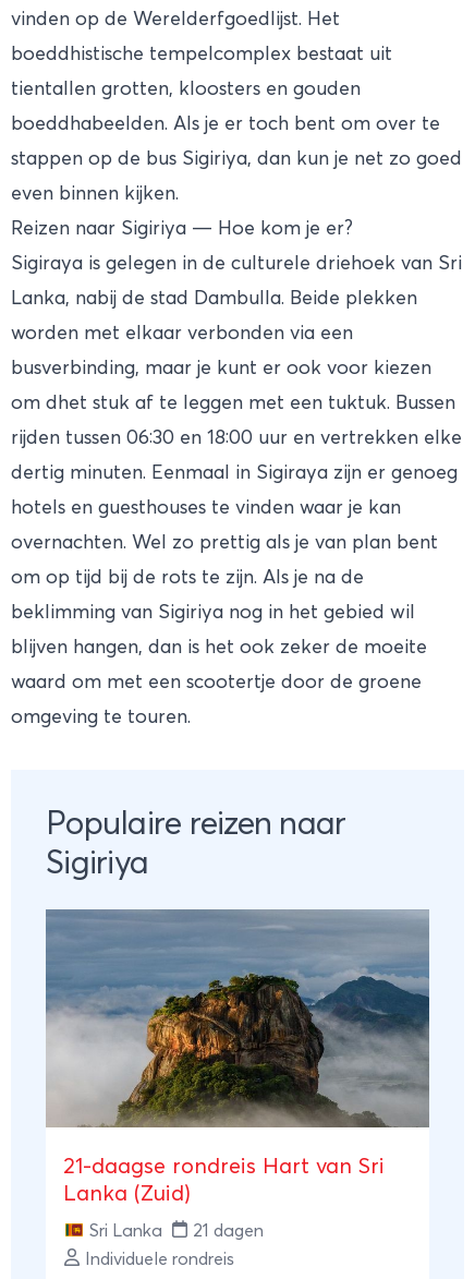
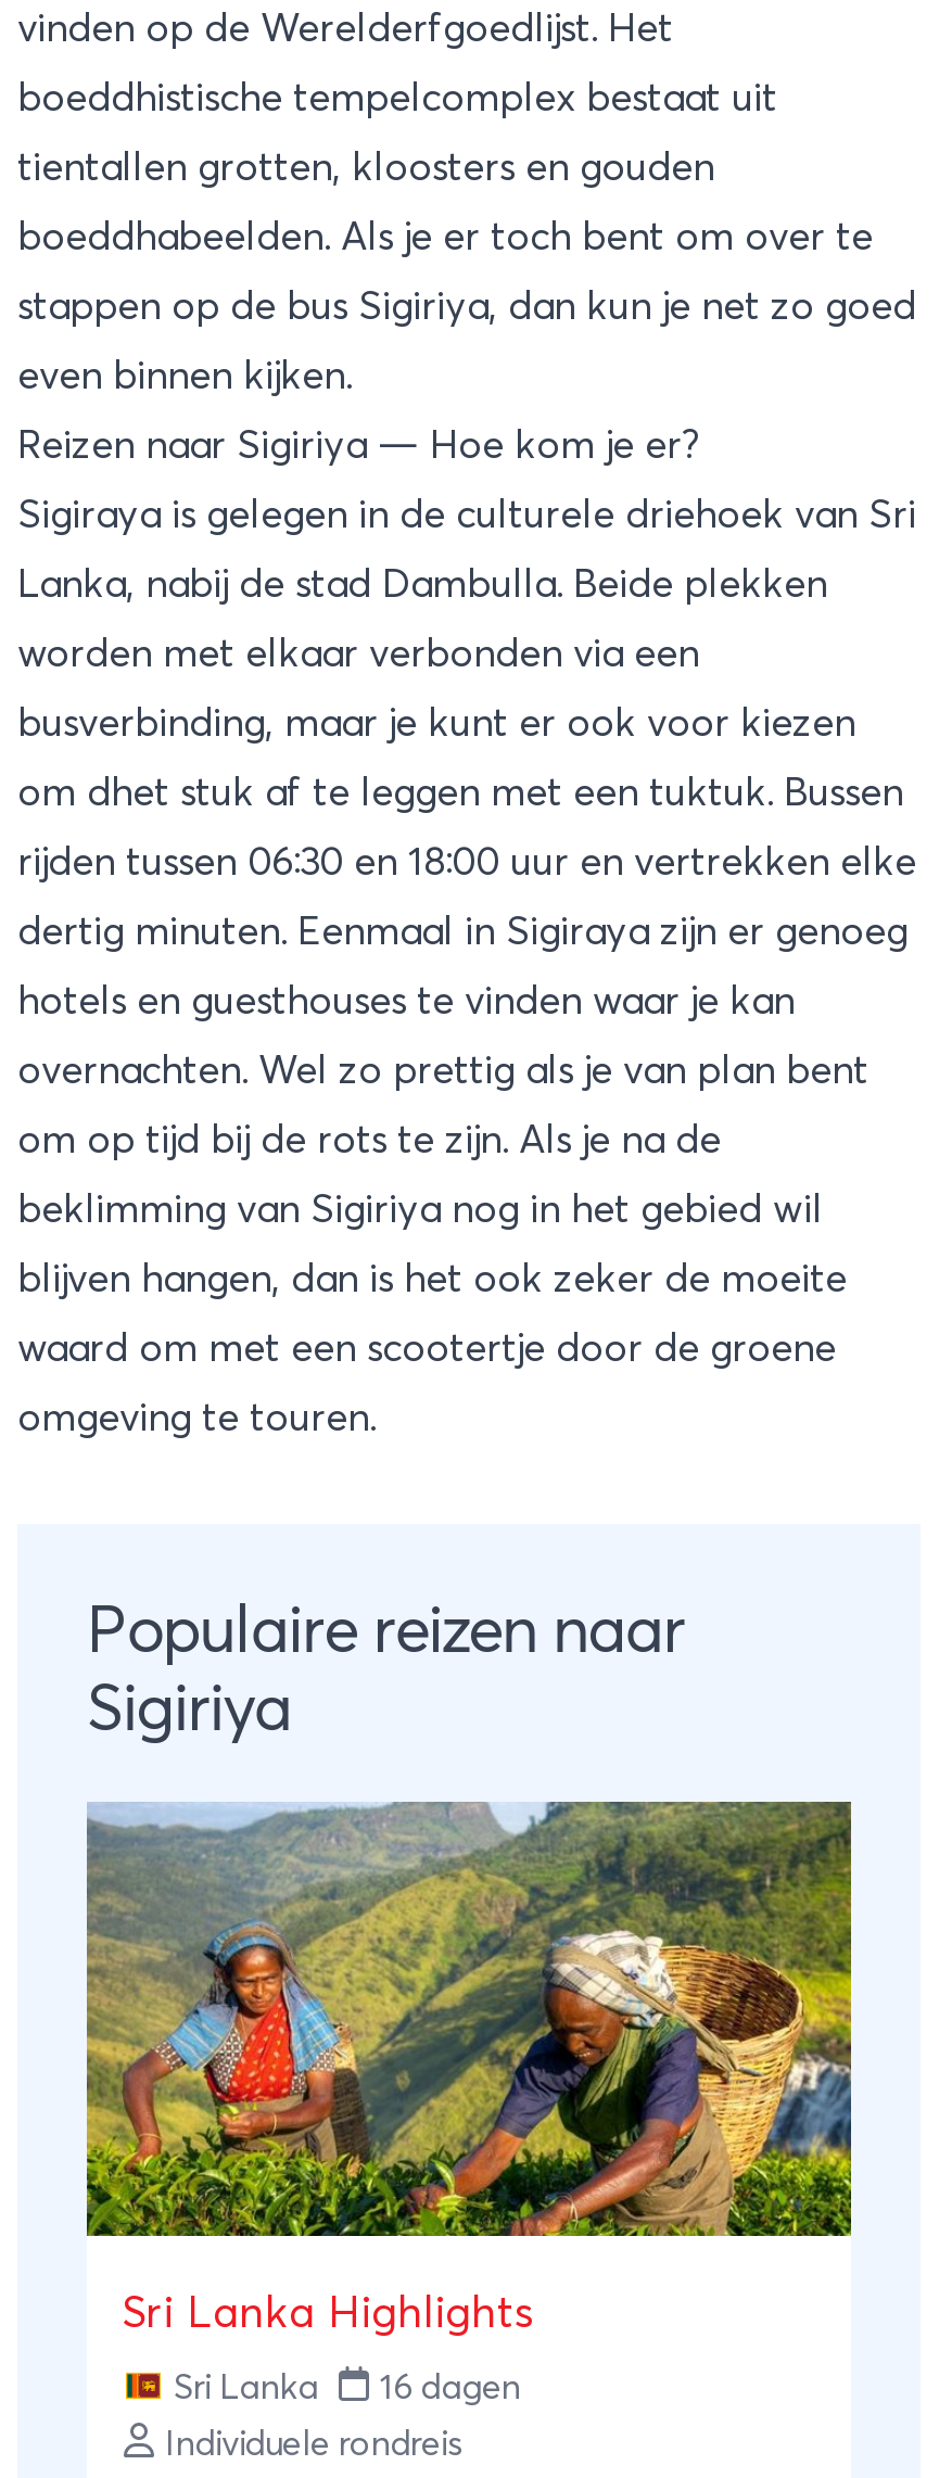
[46,909,430,1204] [image] | 21-daagse rondreis Hart van Sri | Lanka (Zuid) -> [87,1801,853,2336] [image] | Sri Lanka Highlights
[89,1222,264,1239] Sri Lanka 21 dagen -> [174,2371,521,2405] Sri Lanka 16 dagen

